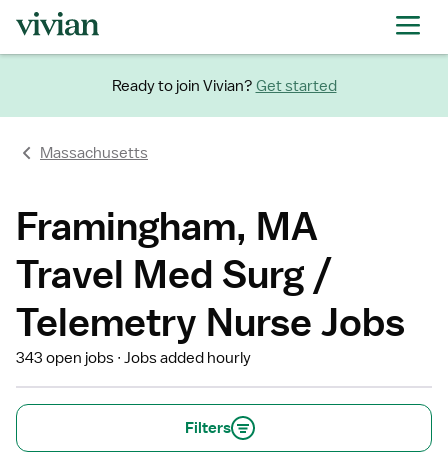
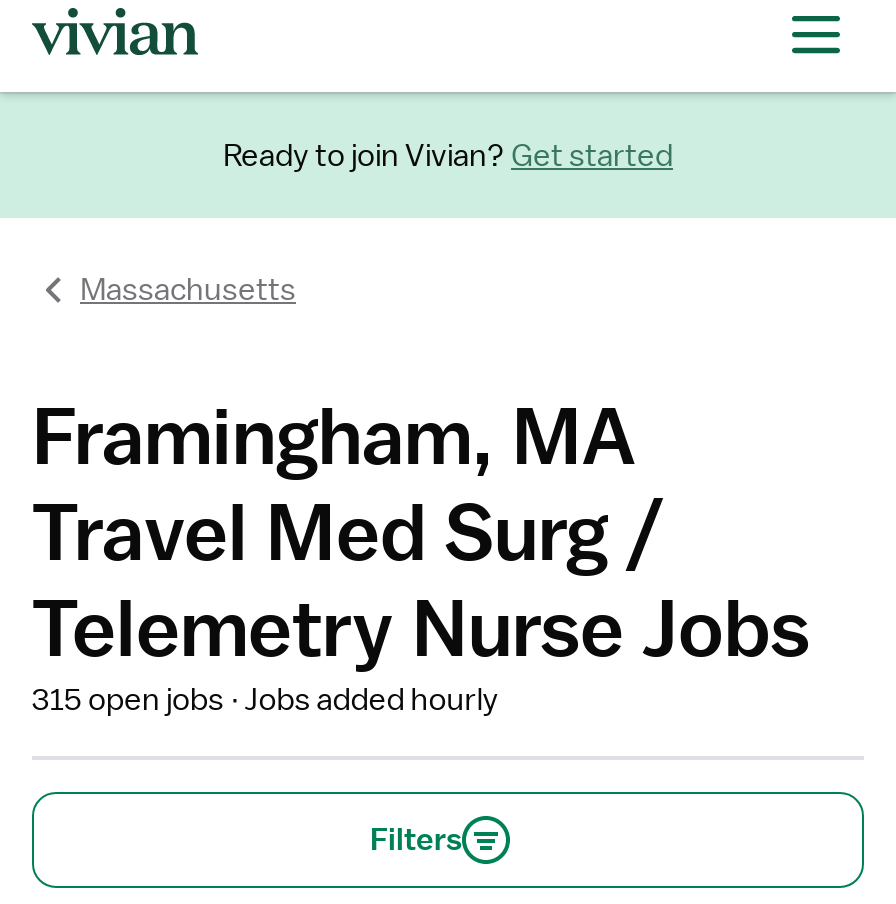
[16,348,251,368] 343 open jobs Jobs added hourly -> [32,680,498,720] 315 open jobs Jobs added hourly

